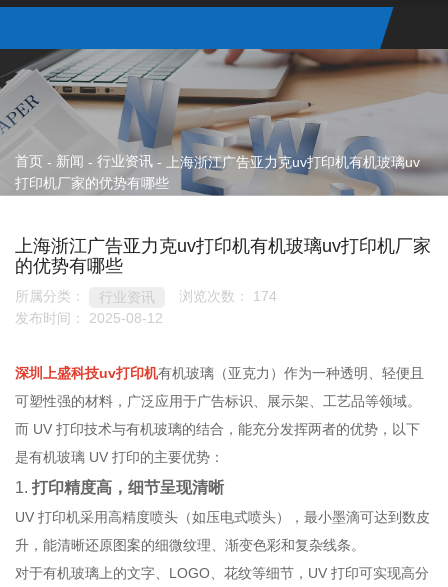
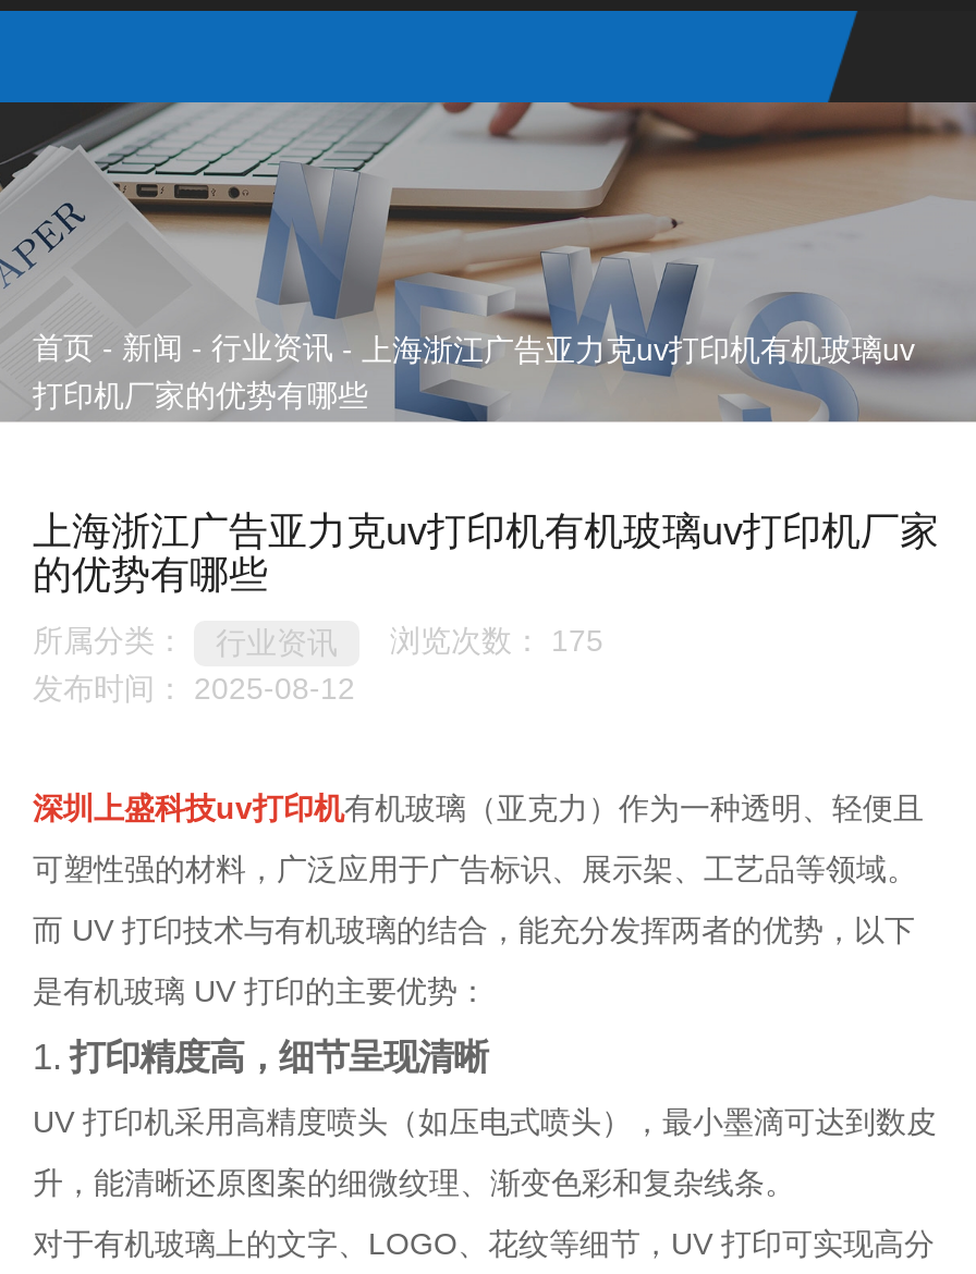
[179,288,277,304] 浏览次数：174 -> [390,623,603,658] 浏览次数：175

